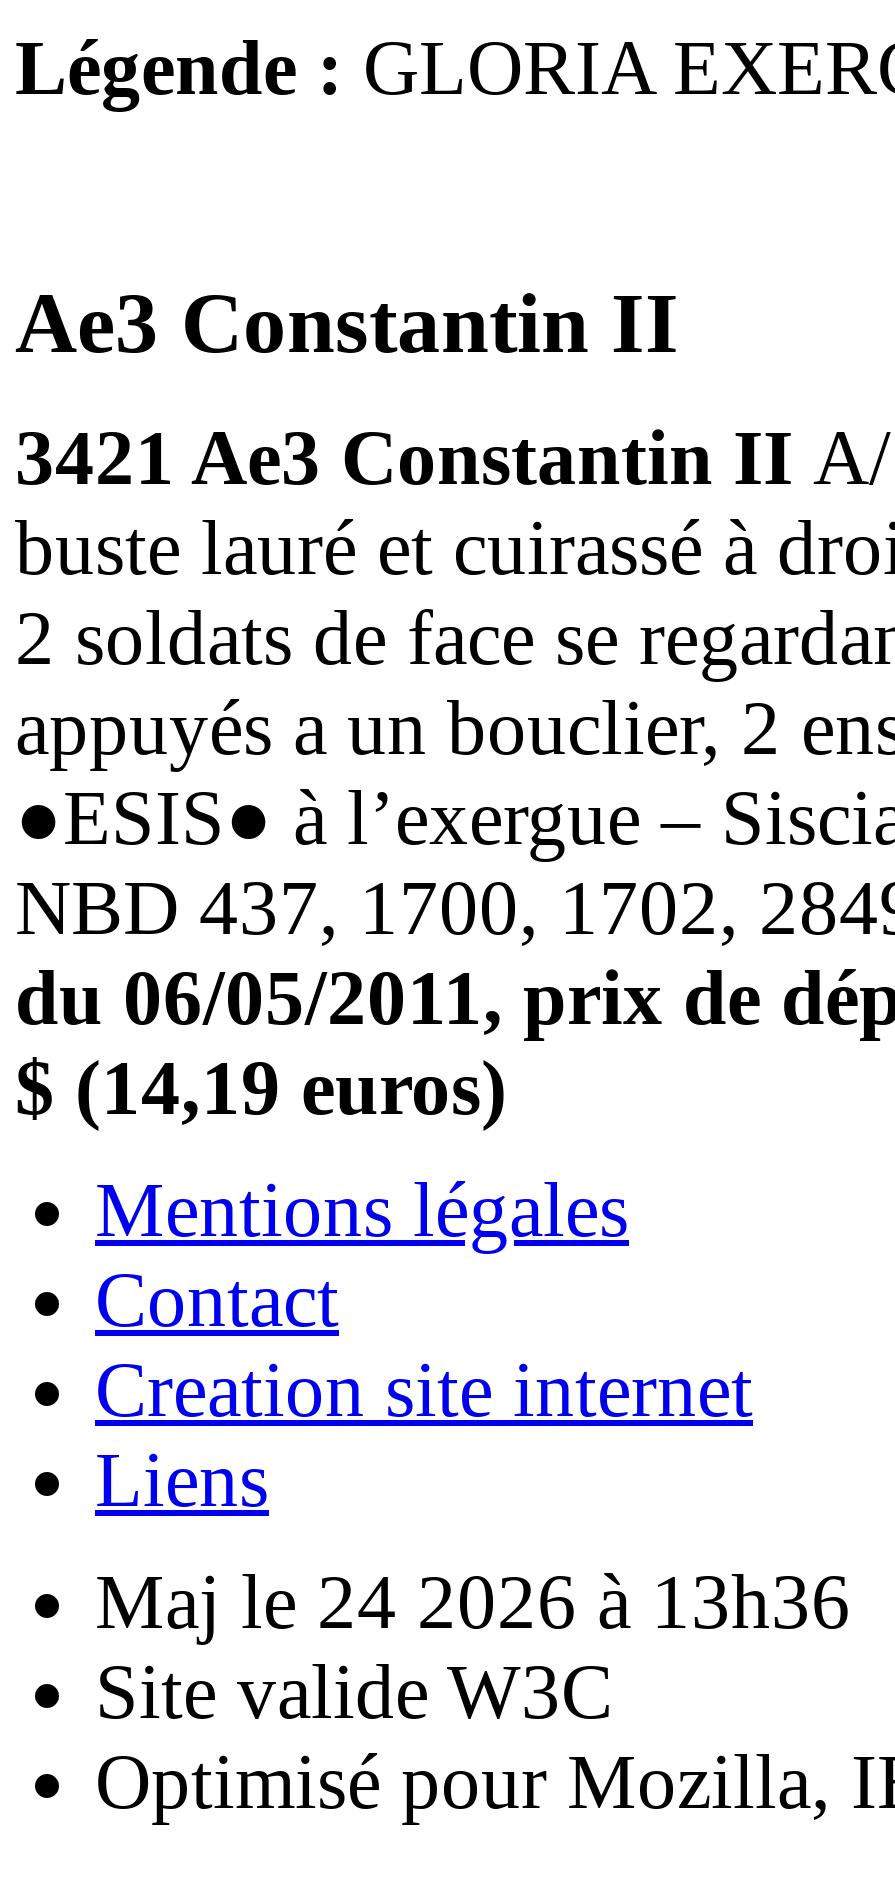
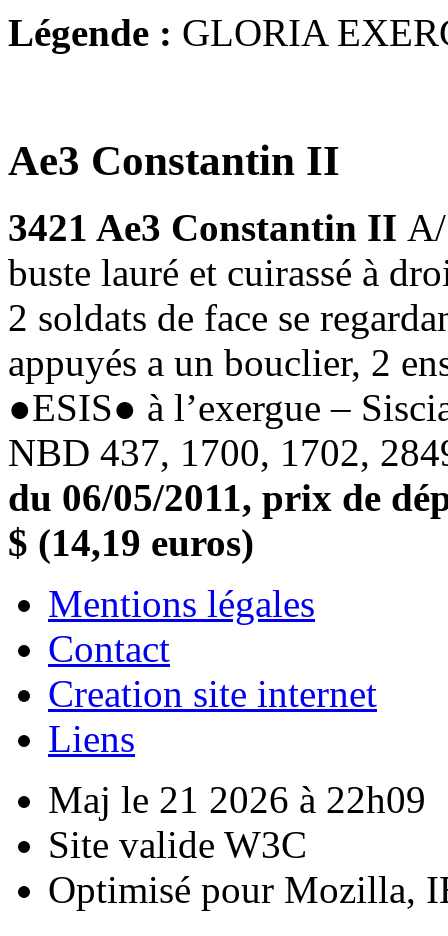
[95,1557,851,1643] Maj le 24 2026 à 13h36 -> [48,778,426,821] Maj le 21 2026 à 22h09

